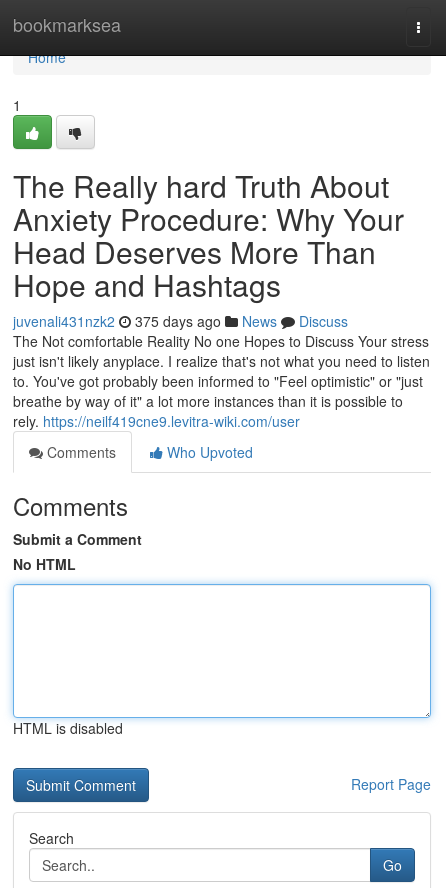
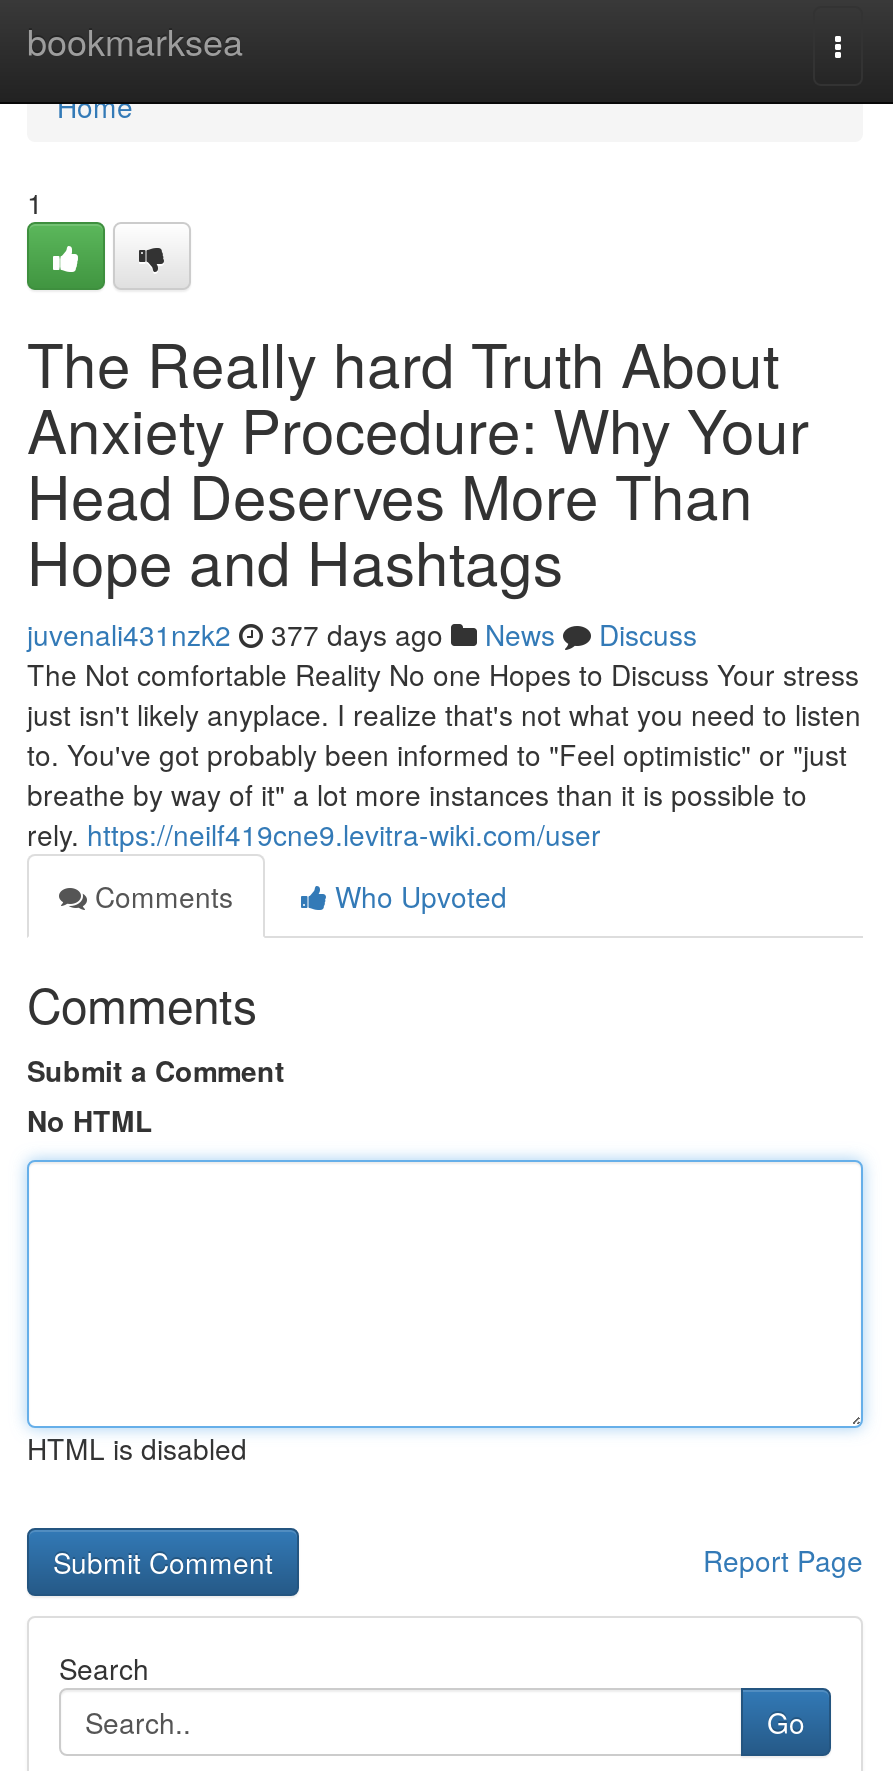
[13,311,348,331] juvenali431nzk2 375 days ago News Discuss -> [27,614,697,654] juvenali431nzk2 377 days ago News Discuss

